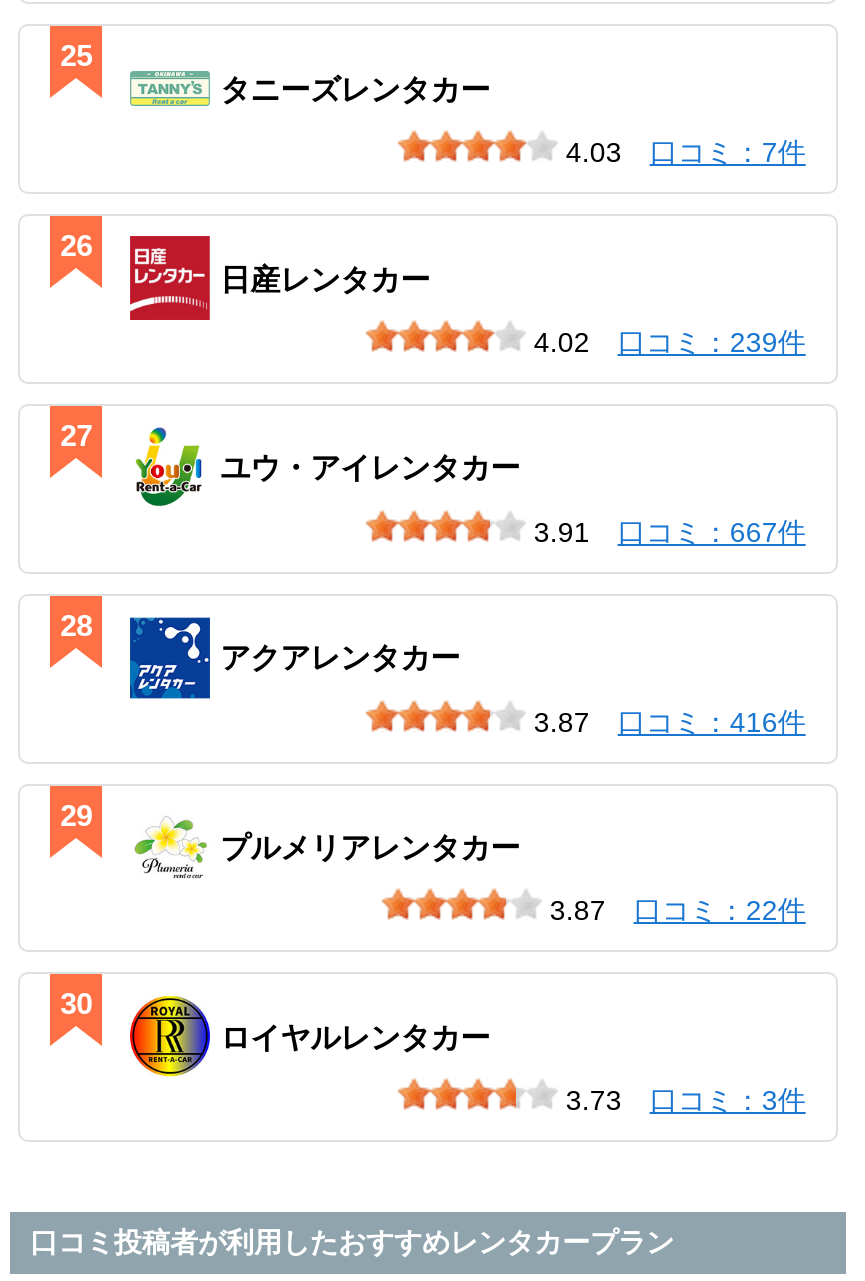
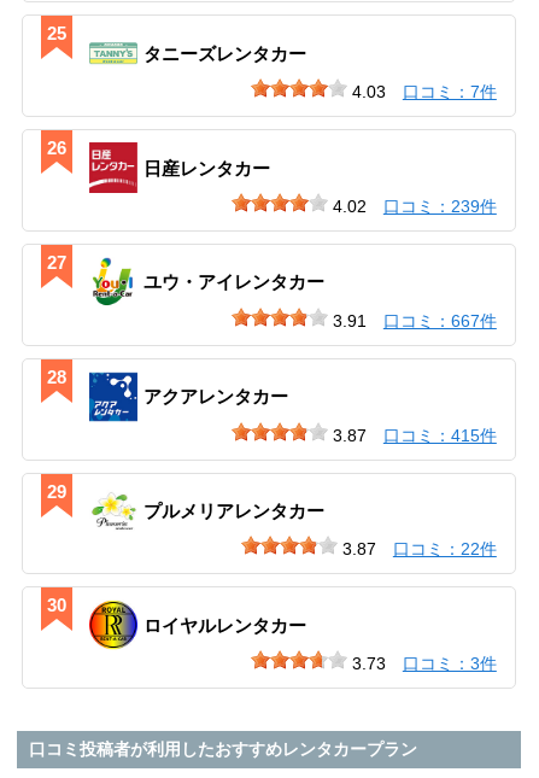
[534,705,806,737] 3.87 口コミ：416件 -> [333,425,497,445] 3.87 口コミ：415件

